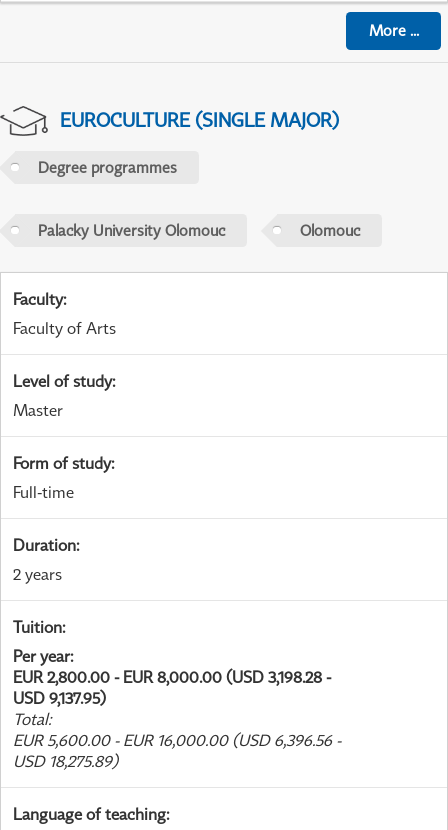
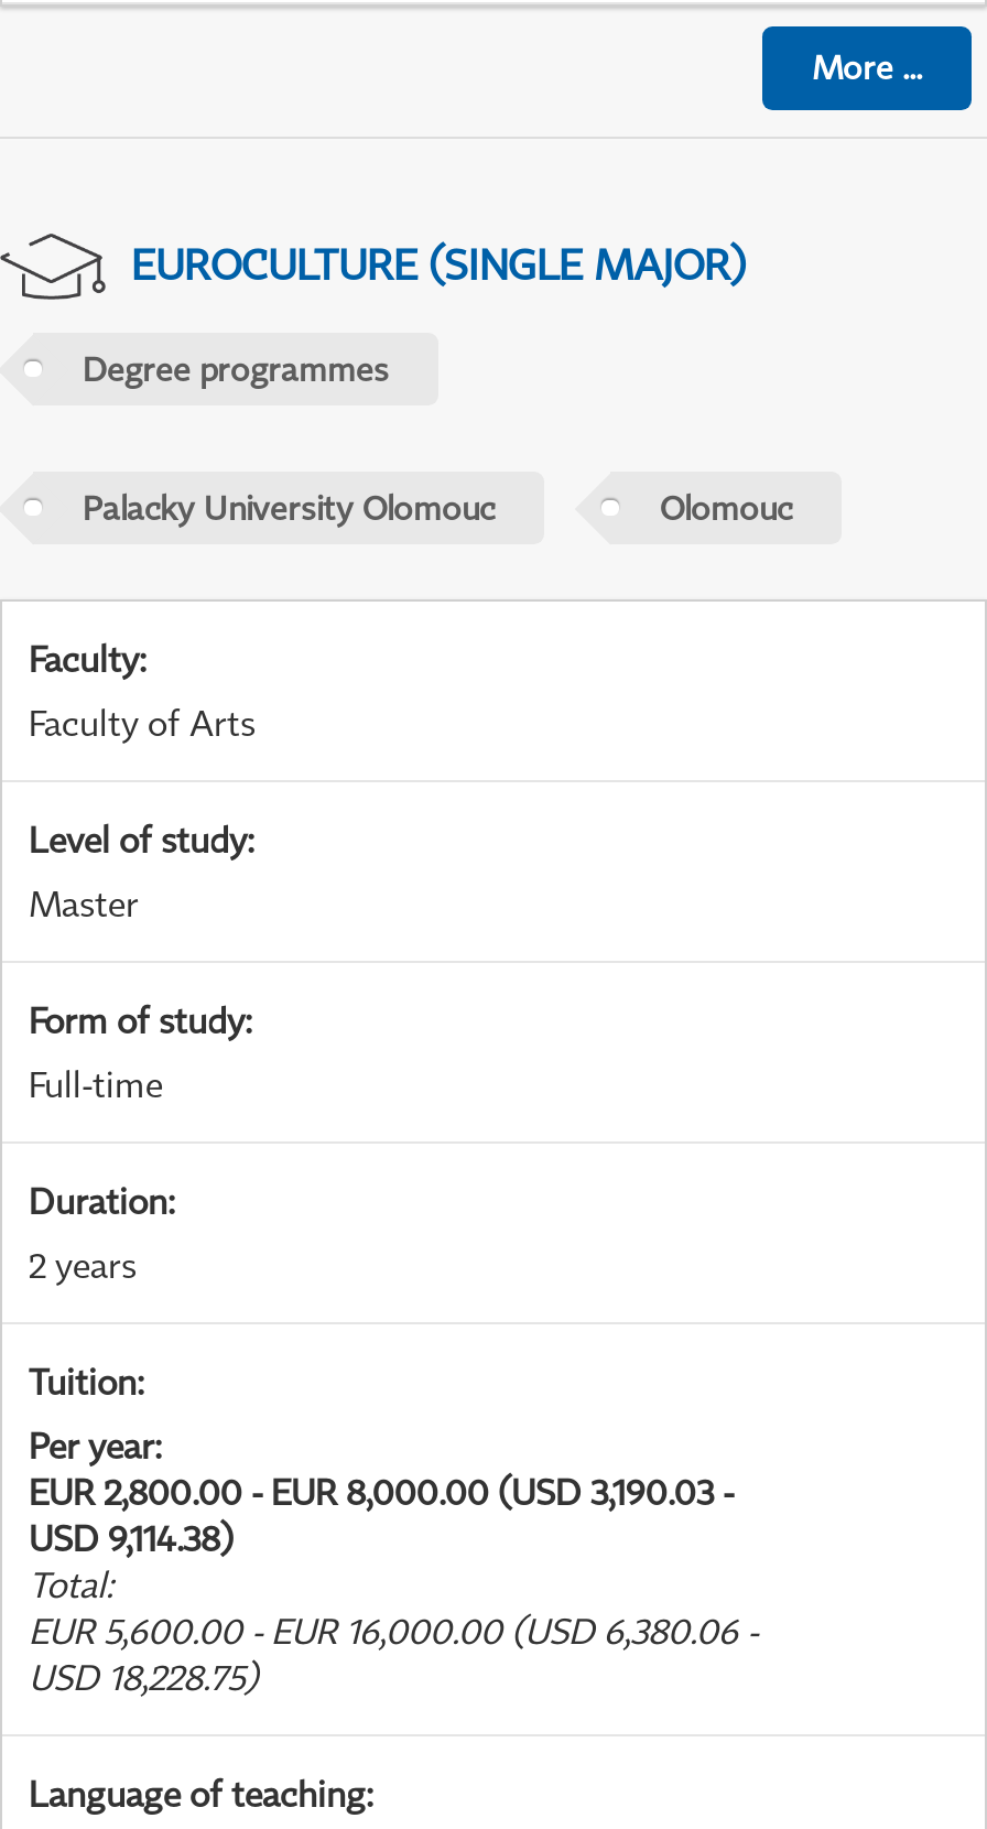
[13,667,331,687] EUR 2,800.00 - EUR 8,000.00 (USD 3,198.28 - -> [29,1469,734,1513] EUR 2,800.00 - EUR 8,000.00 (USD 3,190.03 -
[13,688,106,708] USD 9,137.95) -> [29,1515,234,1559] USD 9,114.38)
[13,730,341,750] EUR 5,600.00 - EUR 16,000.00 (USD 6,396.56 - -> [29,1608,758,1652] EUR 5,600.00 - EUR 16,000.00 (USD 6,380.06 -
[13,751,118,771] USD 18,275.89) -> [29,1654,258,1698] USD 18,228.75)

